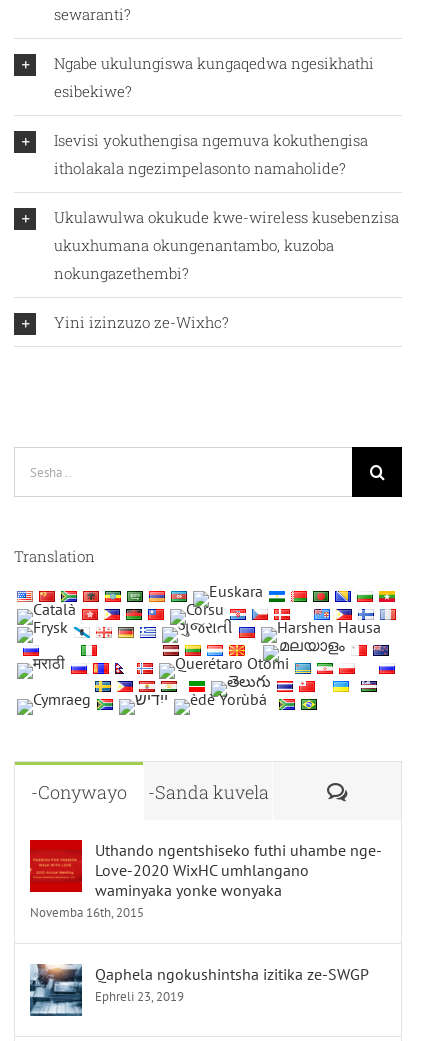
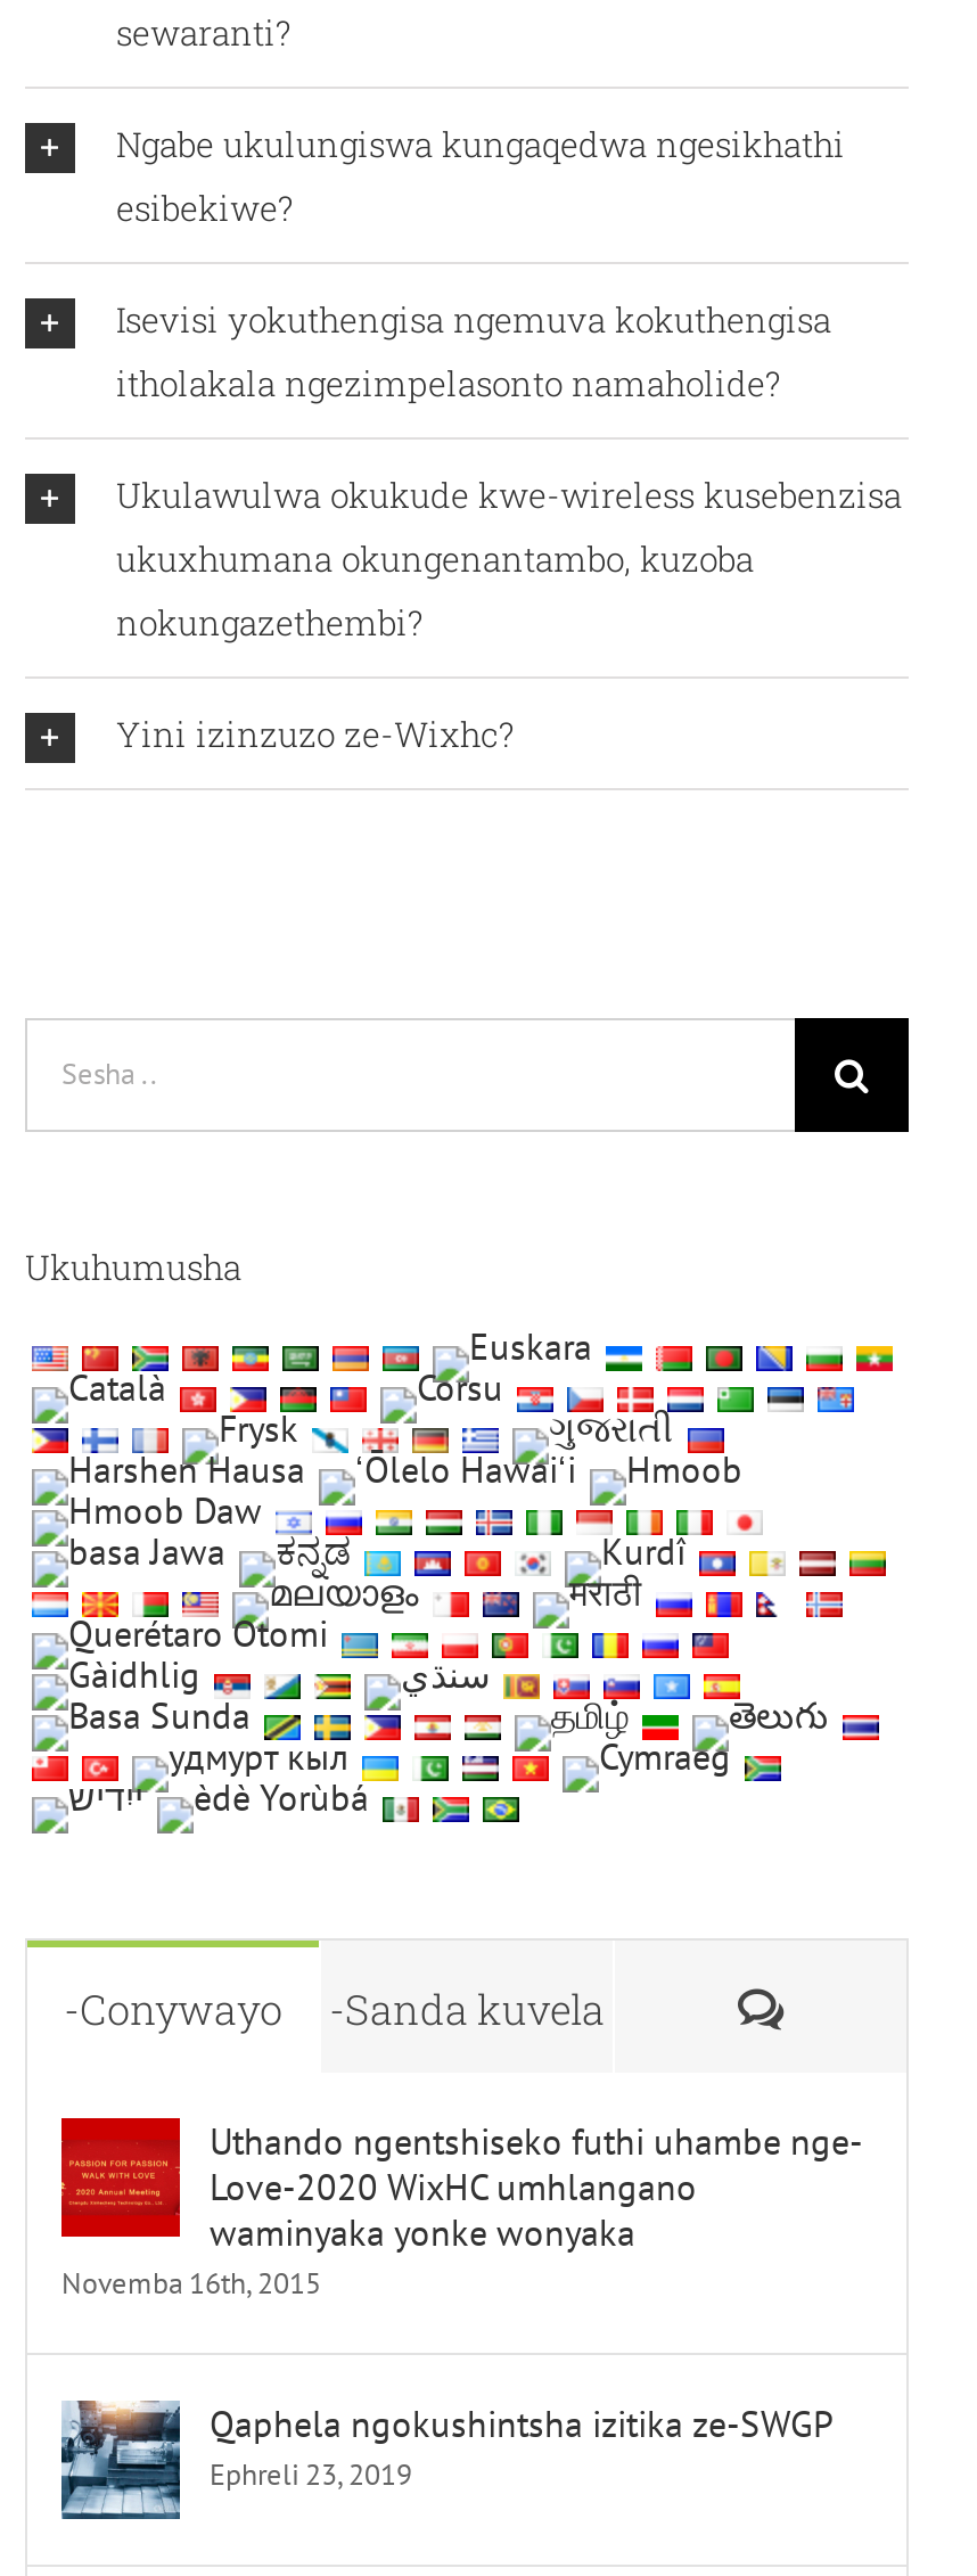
[14,546,95,566] Translation -> [25,1244,241,1289] Ukuhumusha
[18,608,397,715] [image] -> [30,1385,888,1836] [image]

